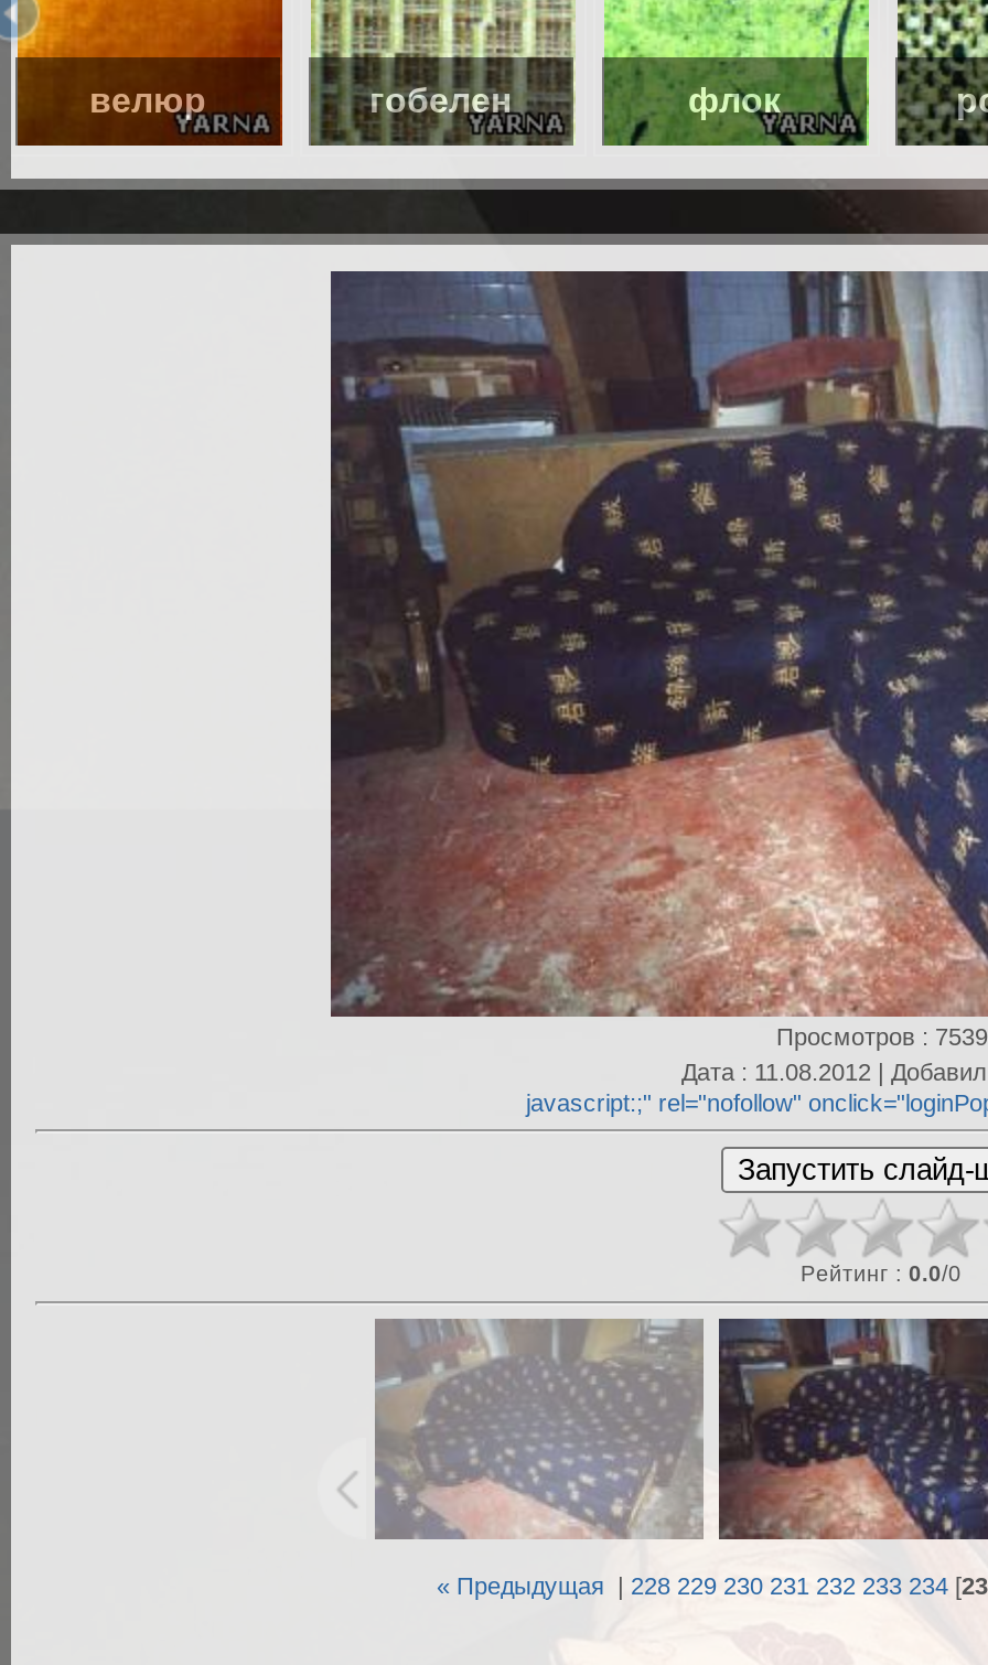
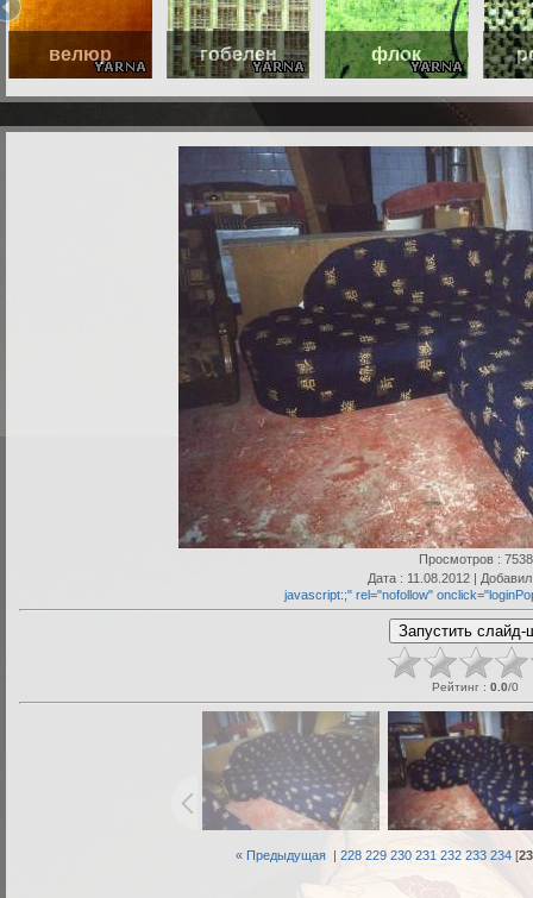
[776,1023,988,1050] Просмотров: 7539 -> [419,552,533,566] Просмотров: 7538

